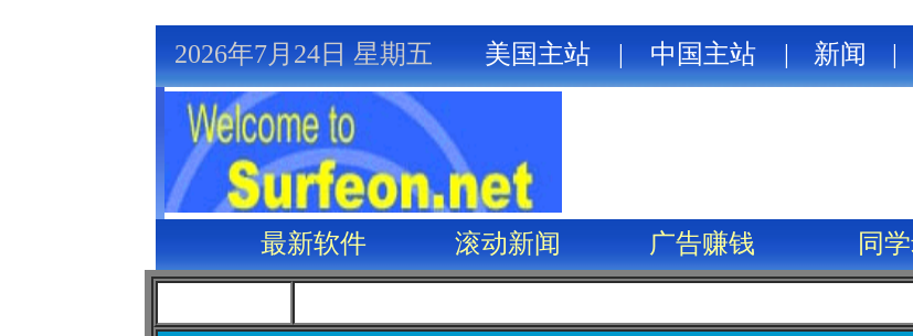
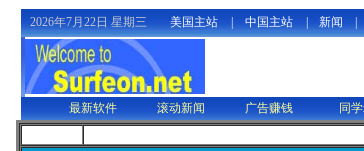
[174,39,433,69] 2026年7月24日 星期五 -> [29,15,146,29] 2026年7月22日 星期三

